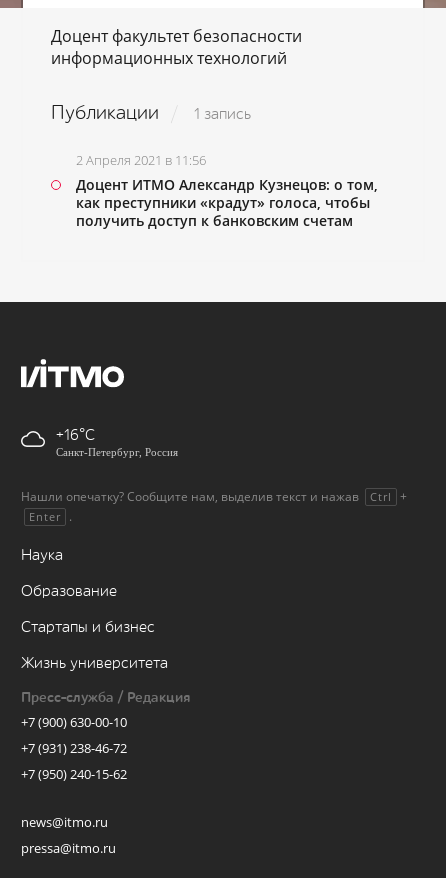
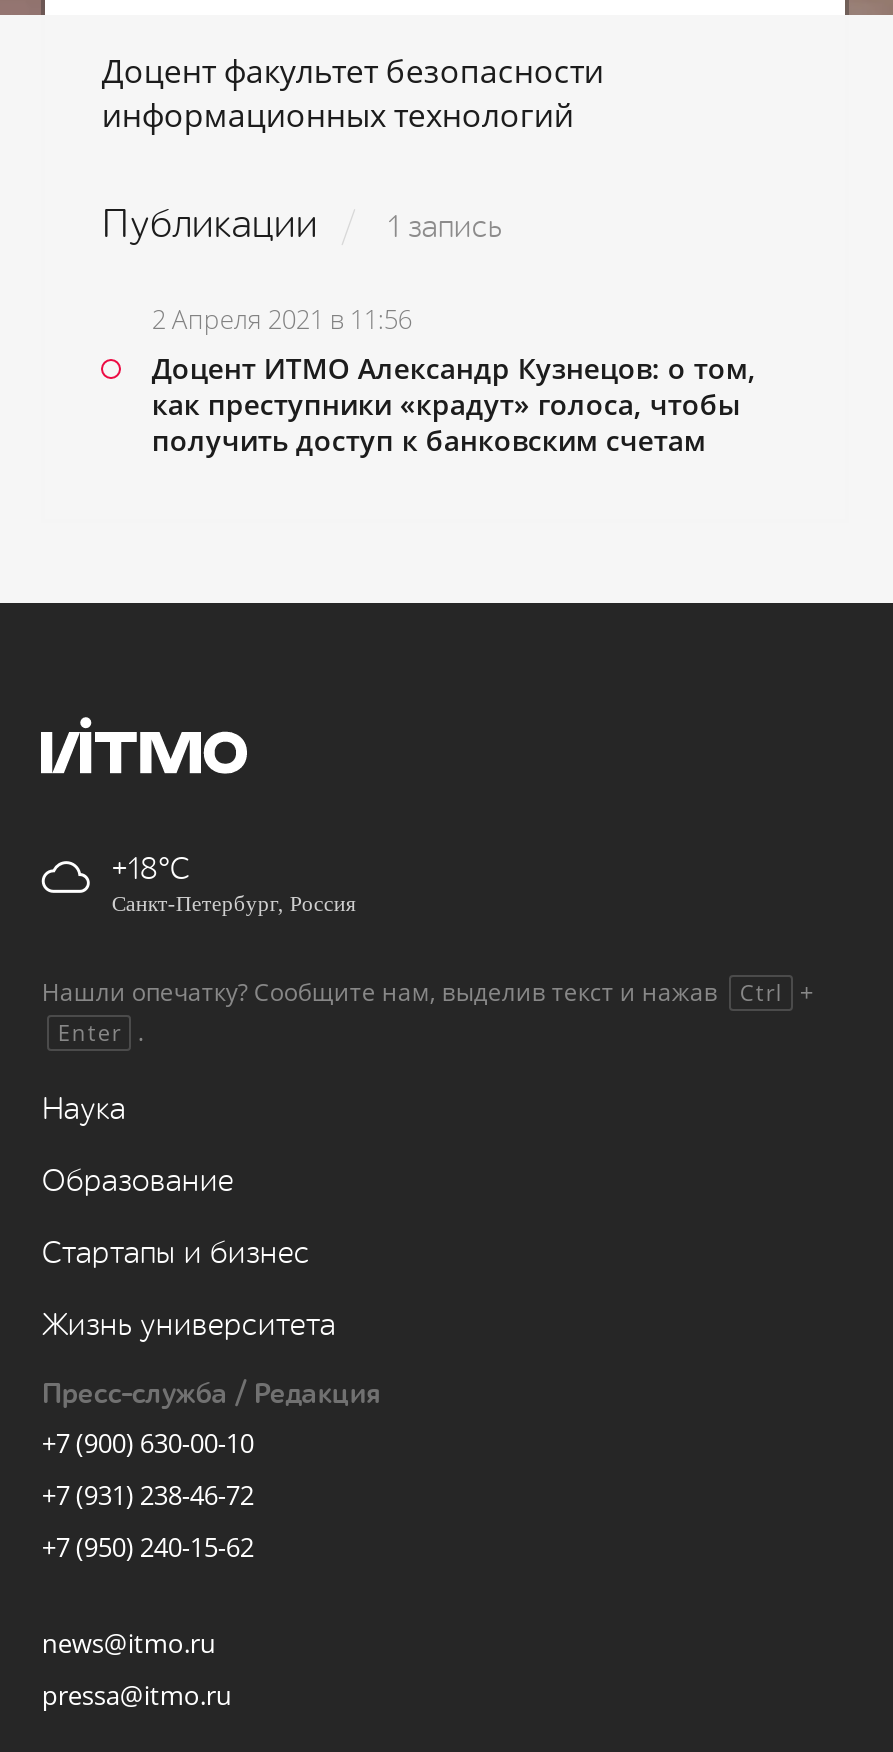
[56,426,79,445] +16 -> [112,851,158,889] +18

